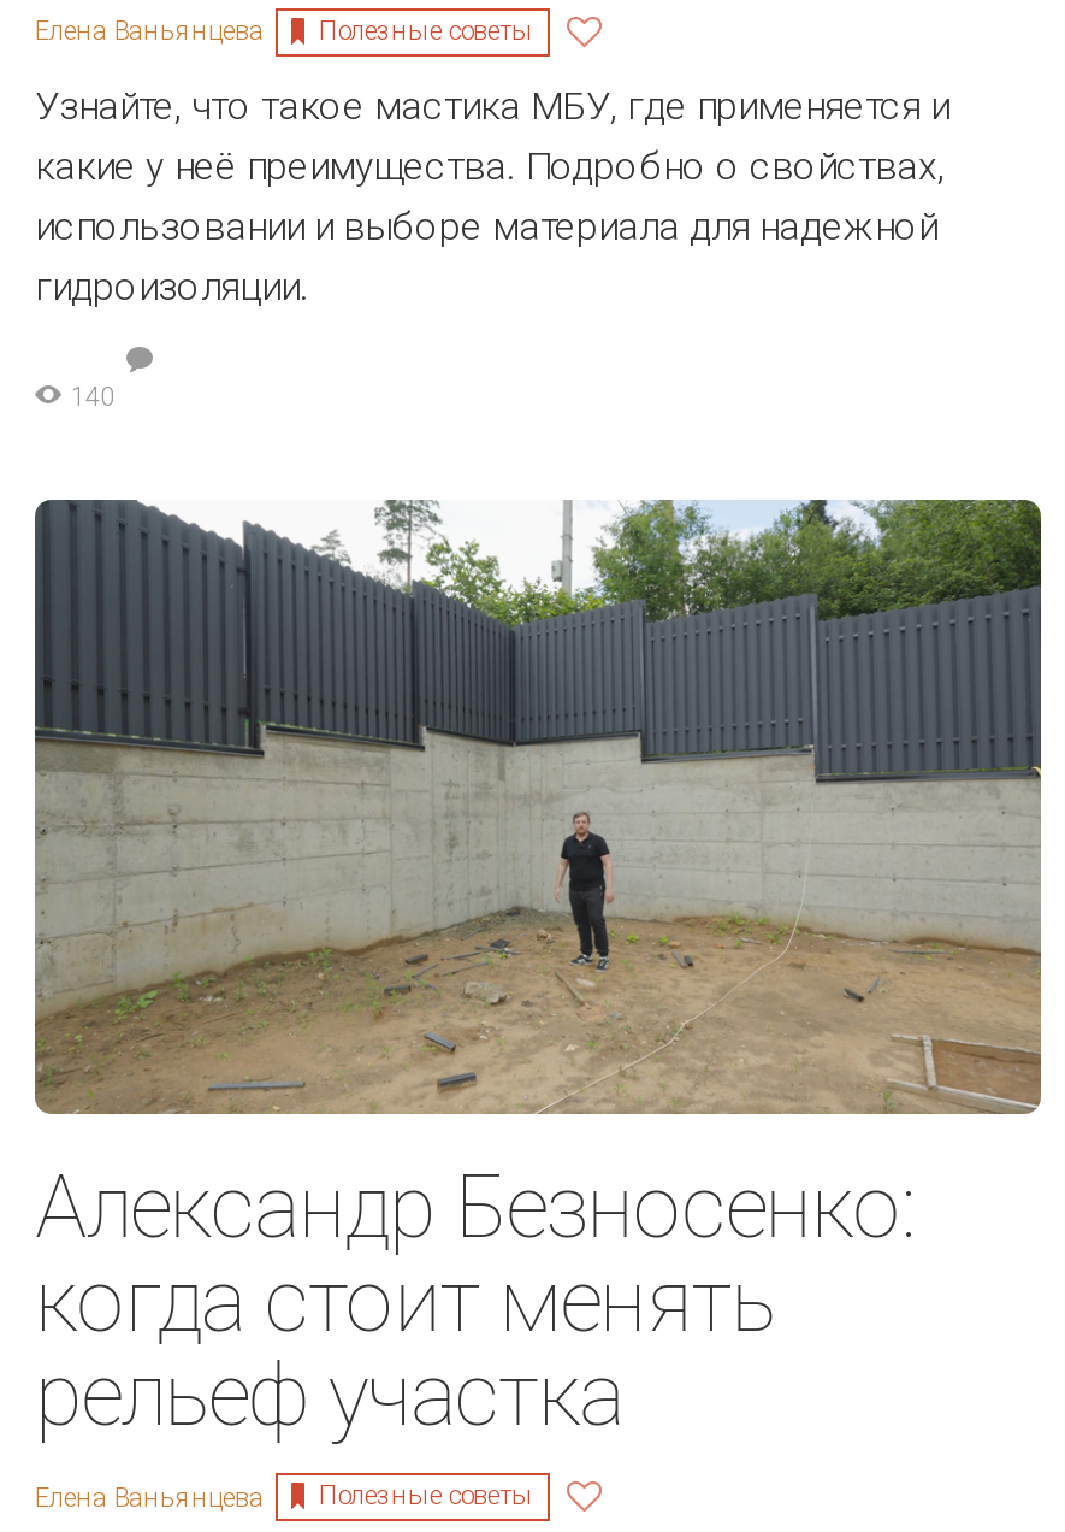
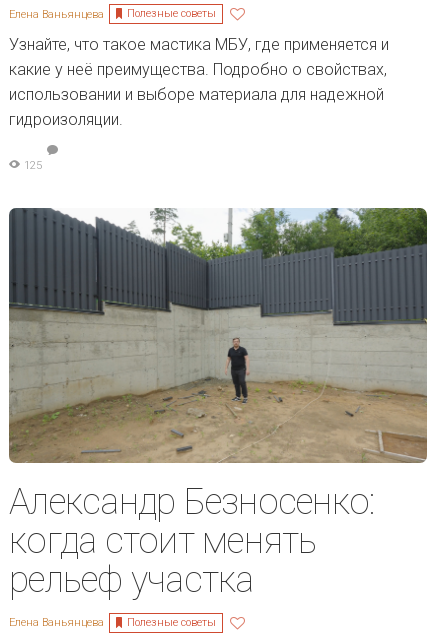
[71,381,114,413] 140 -> [24,159,42,172] 125

